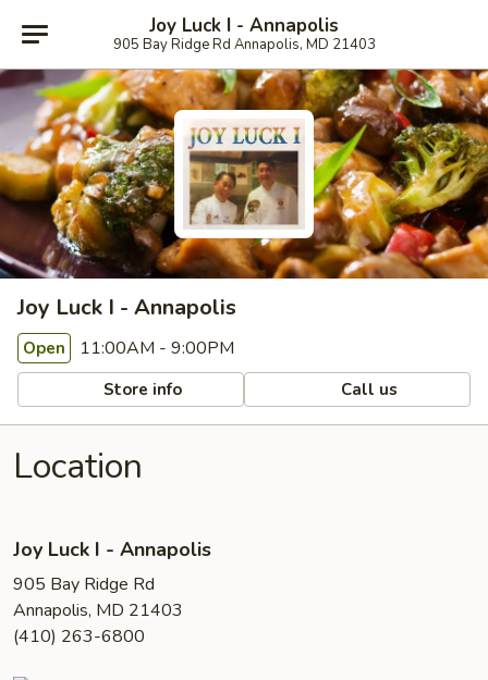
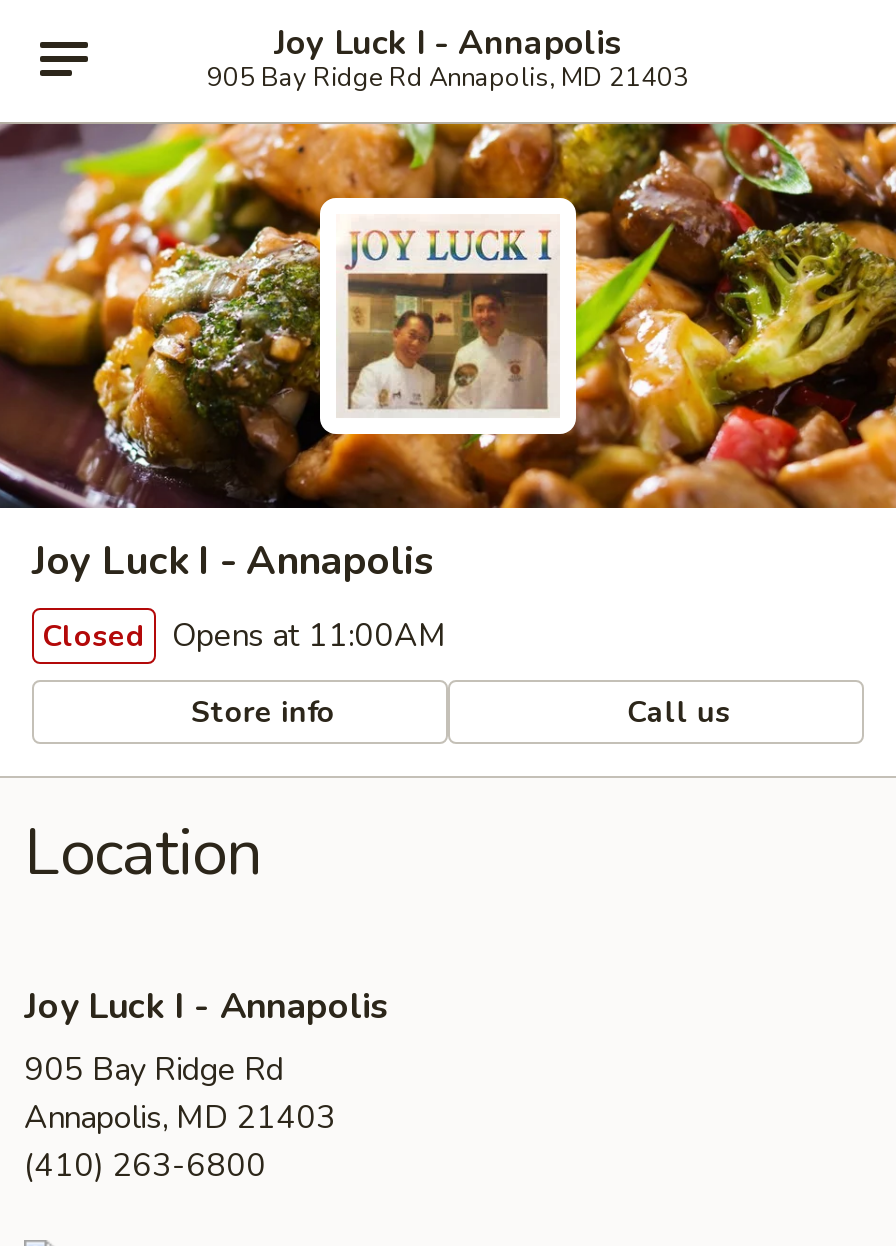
[23,336,234,360] Open 11:00AM - 9:00PM -> [42,614,446,658] Closed Opens at 11:00AM

